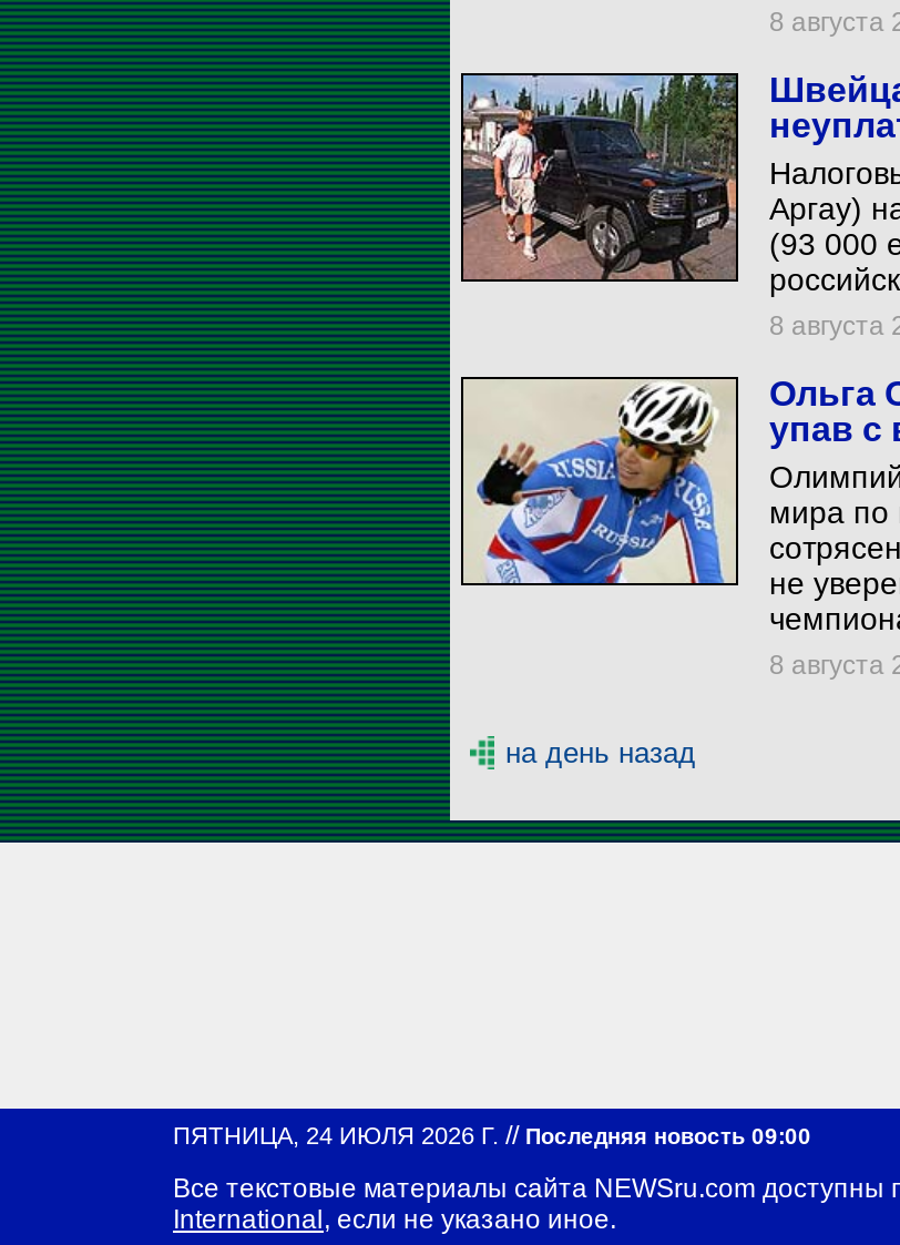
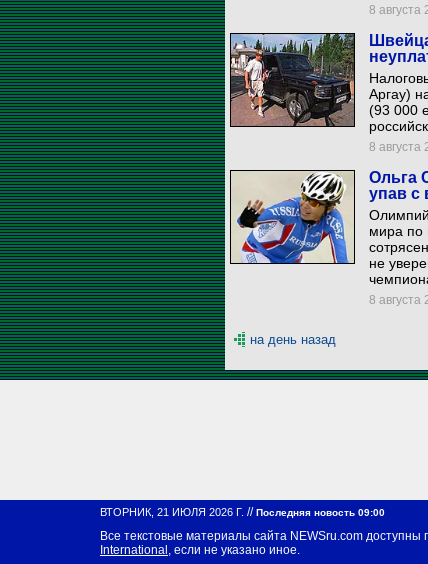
[173,1120,811,1151] ПЯТНИЦА, 24 ИЮЛЯ 2026 Г. // Последняя новость 09:00 -> [100,505,385,519] ВТОРНИК, 21 ИЮЛЯ 2026 Г. // Последняя новость 09:00

